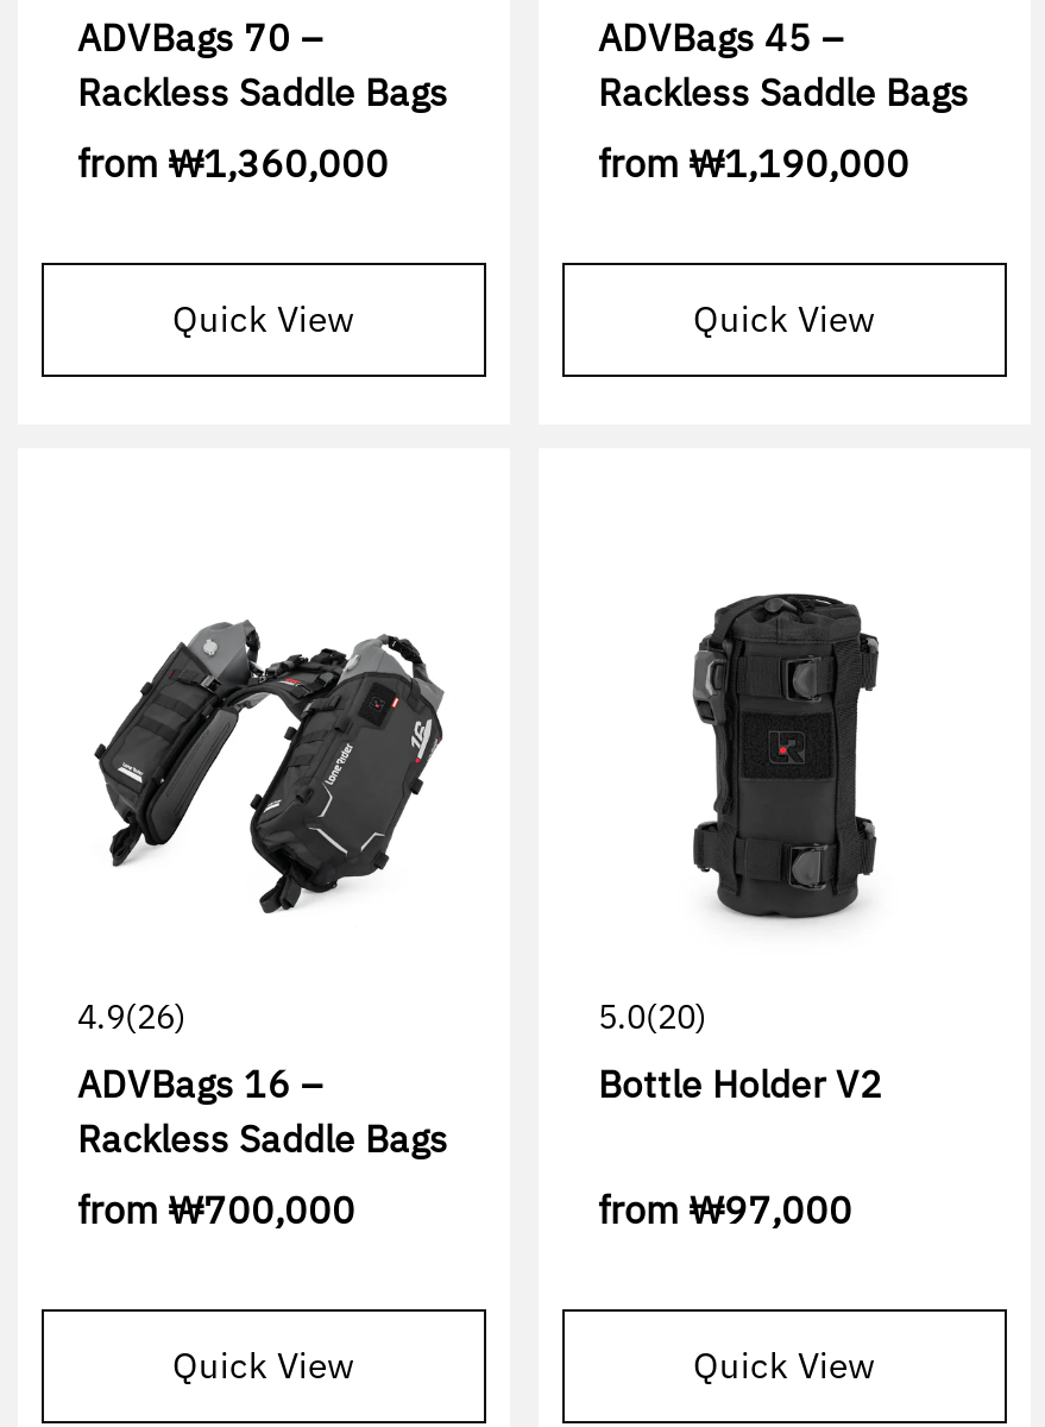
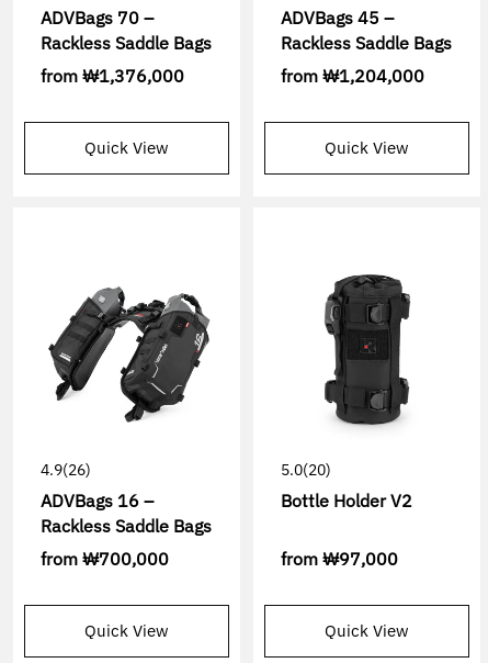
[77,139,389,187] from ₩1,360,000 -> [41,65,184,87] from ₩1,376,000
[598,139,909,187] from ₩1,190,000 -> [281,65,424,87] from ₩1,204,000

